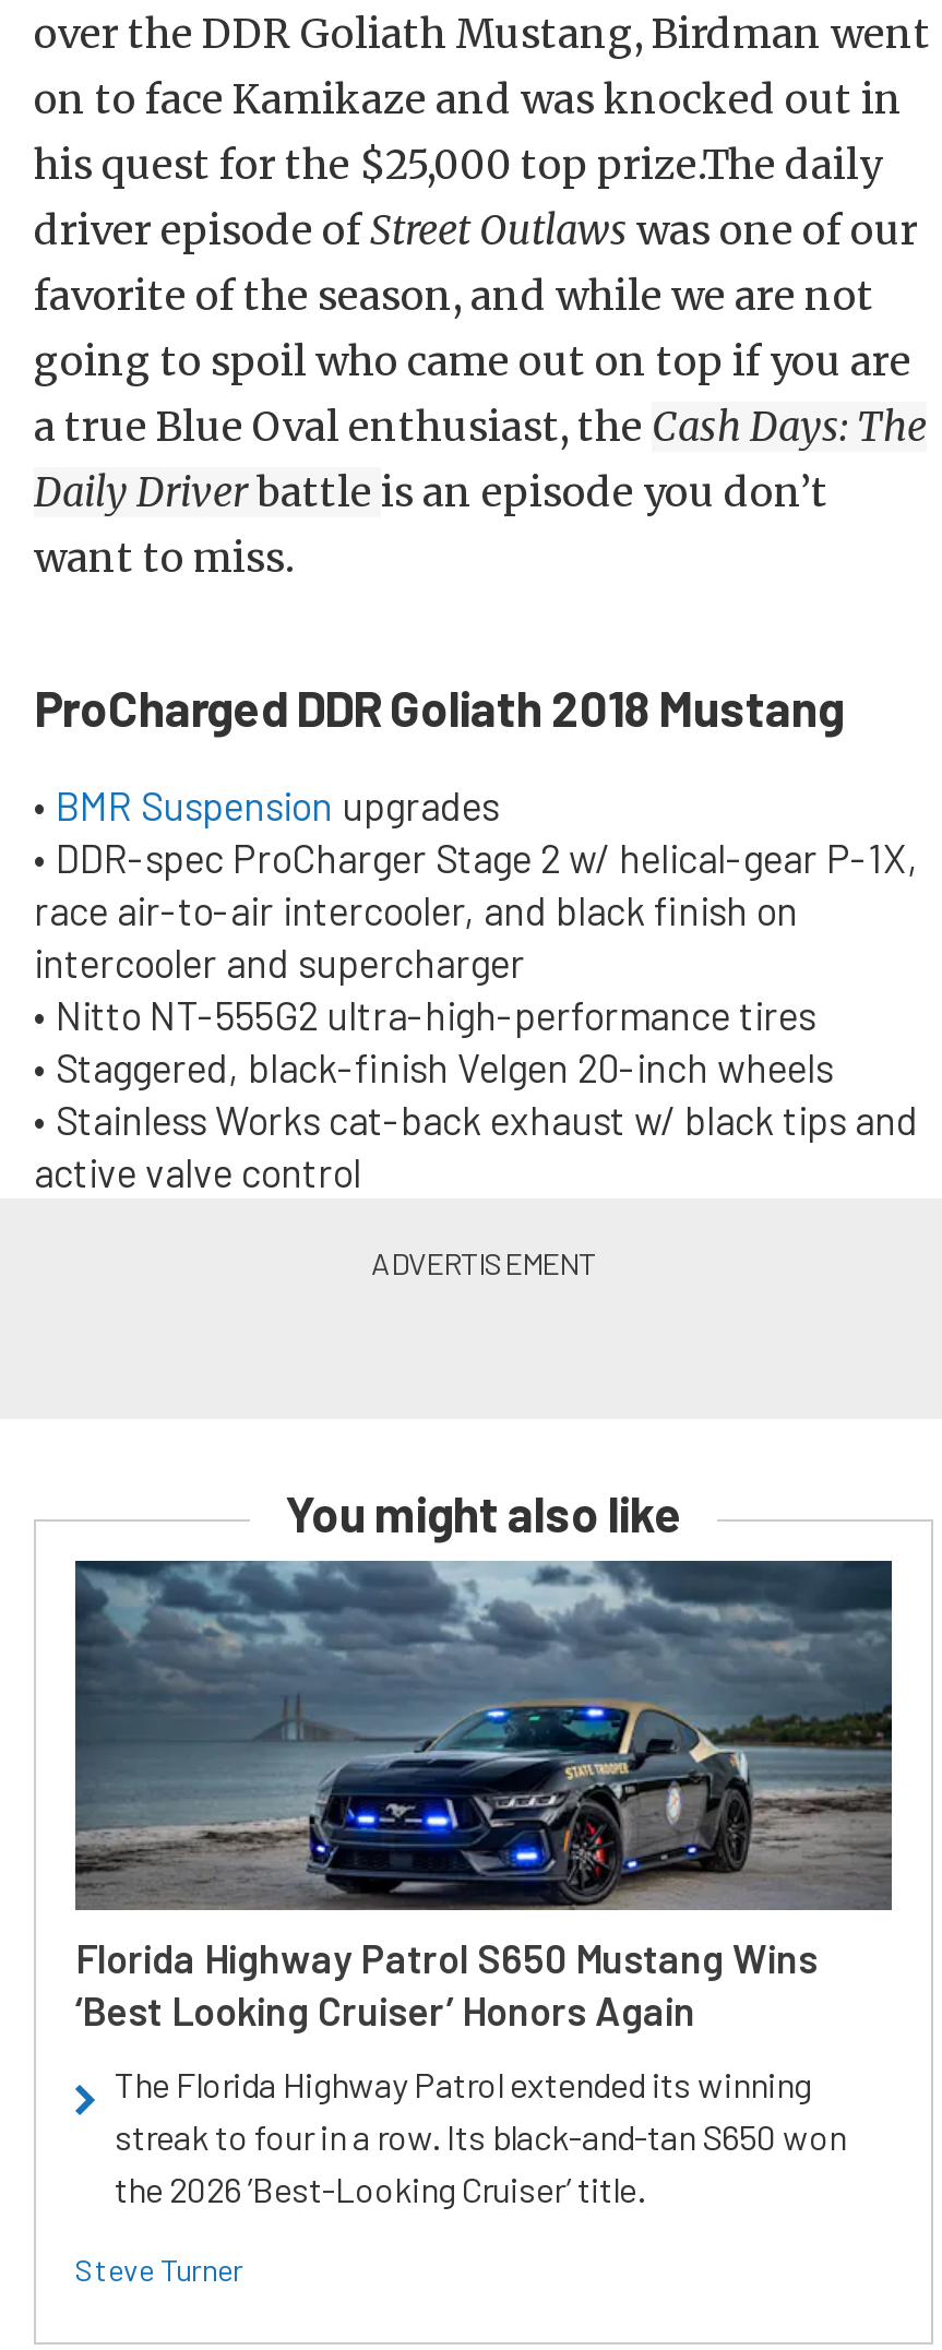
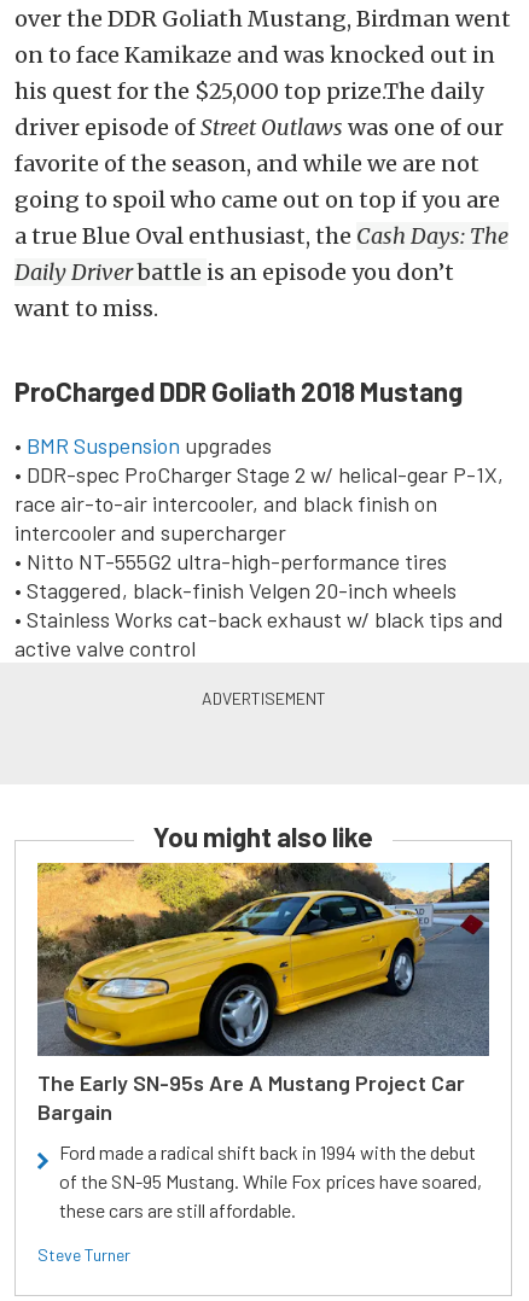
[73,1559,894,2035] [image] | Florida Highway Patrol S650 Mustang Wins | ‘Best Looking Cruiser’ Honors Again -> [36,862,490,1125] [image] | The Early SN-95s Are A Mustang Project Car | Bargain
[115,2063,846,2209] The Florida Highway Patrol extended its winning | streak to four in a row. Its black-and-tan S650 won | the 2026 ’Best-Looking Cruiser’ title. -> [59,1140,482,1221] Ford made a radical shift back in 1994 with the debut | of the SN-95 Mustang. While Fox prices have soared, | these cars are still affordable.

